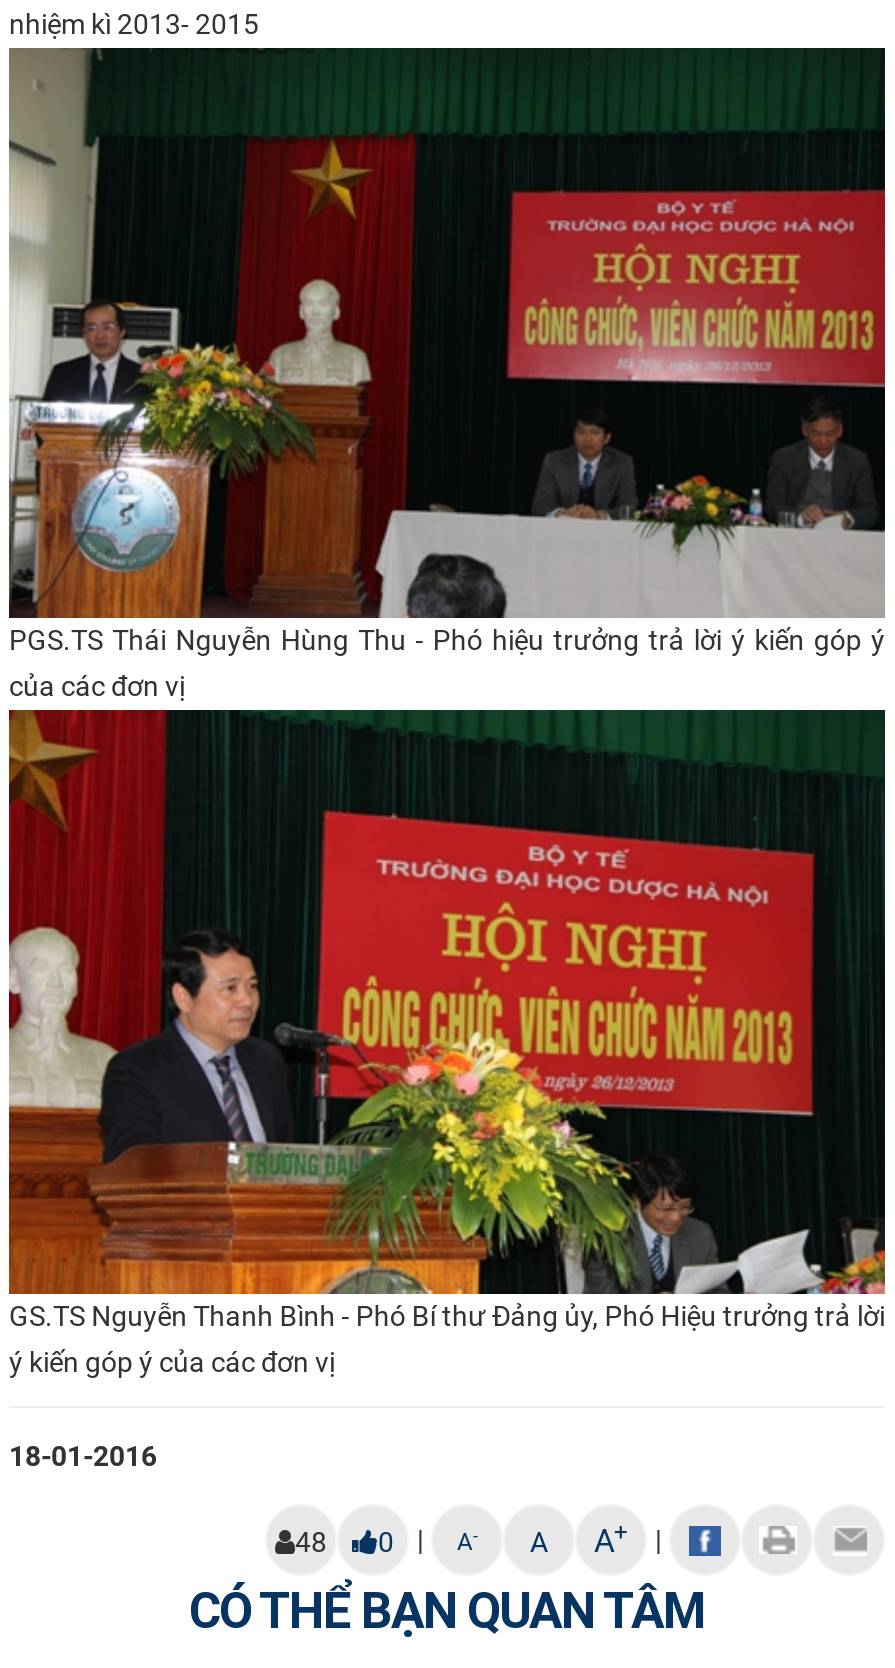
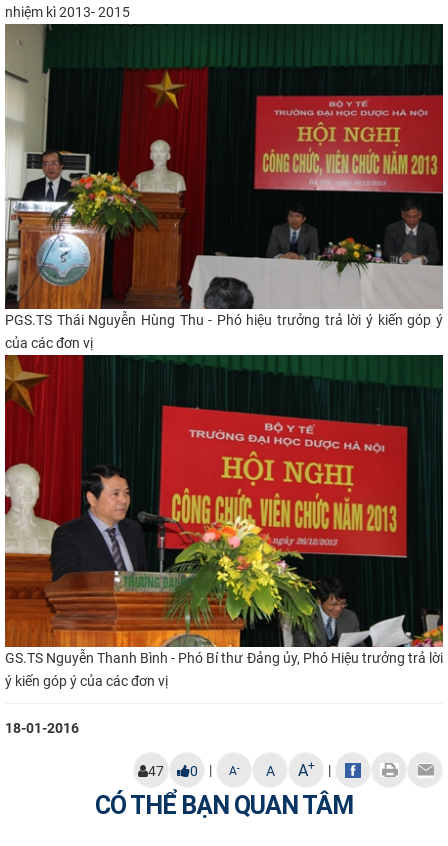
[295,1527,327,1559] 48 -> [148,763,164,779] 47

